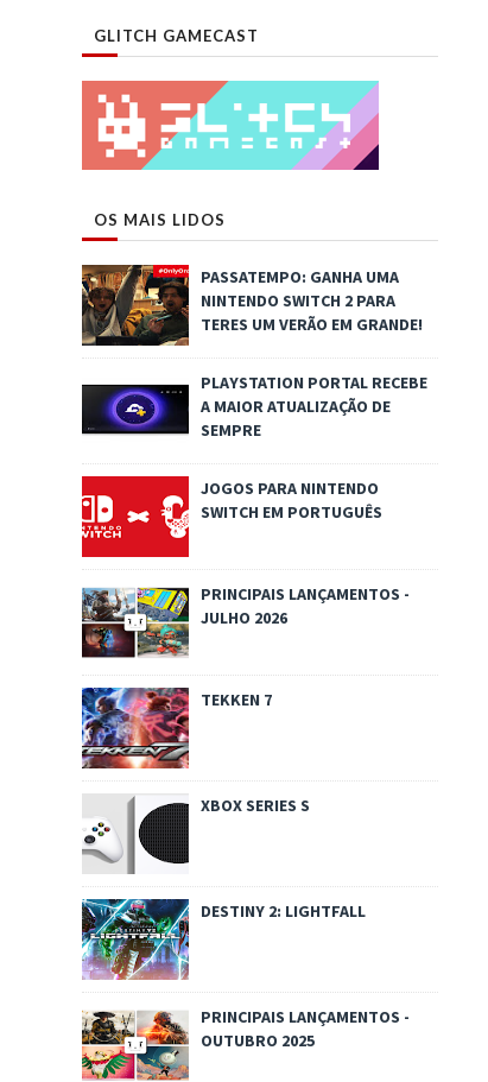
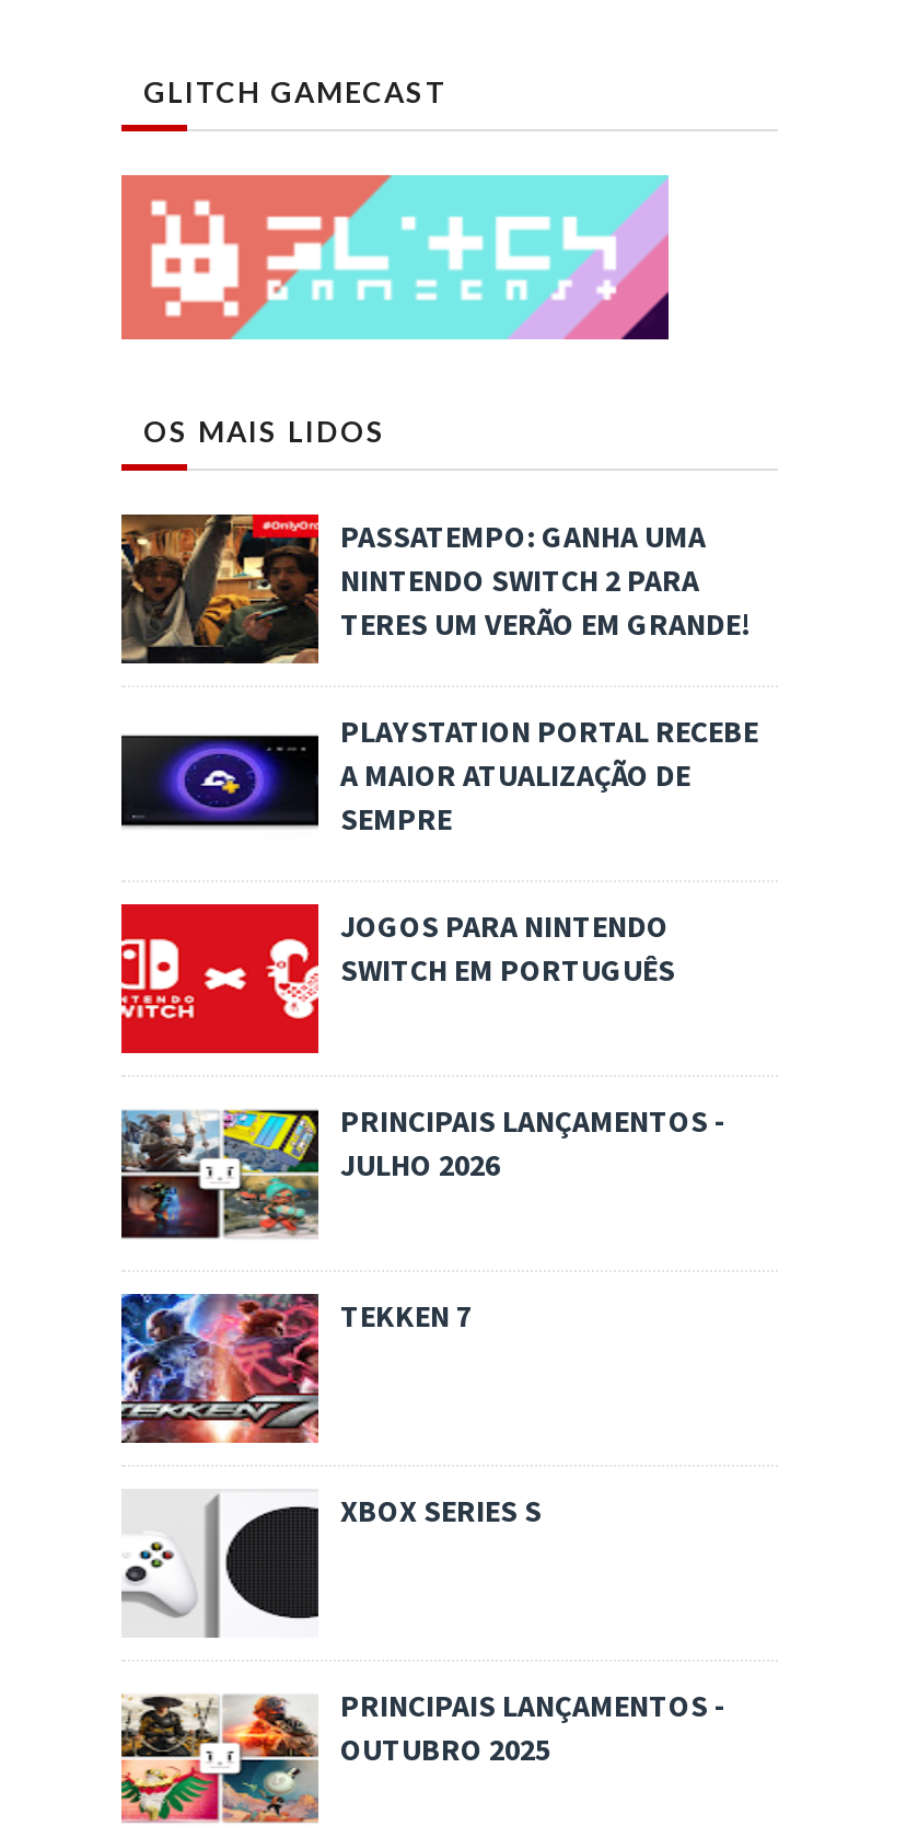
[81,898,366,980] [image] | DESTINY 2: LIGHTFALL -> none

